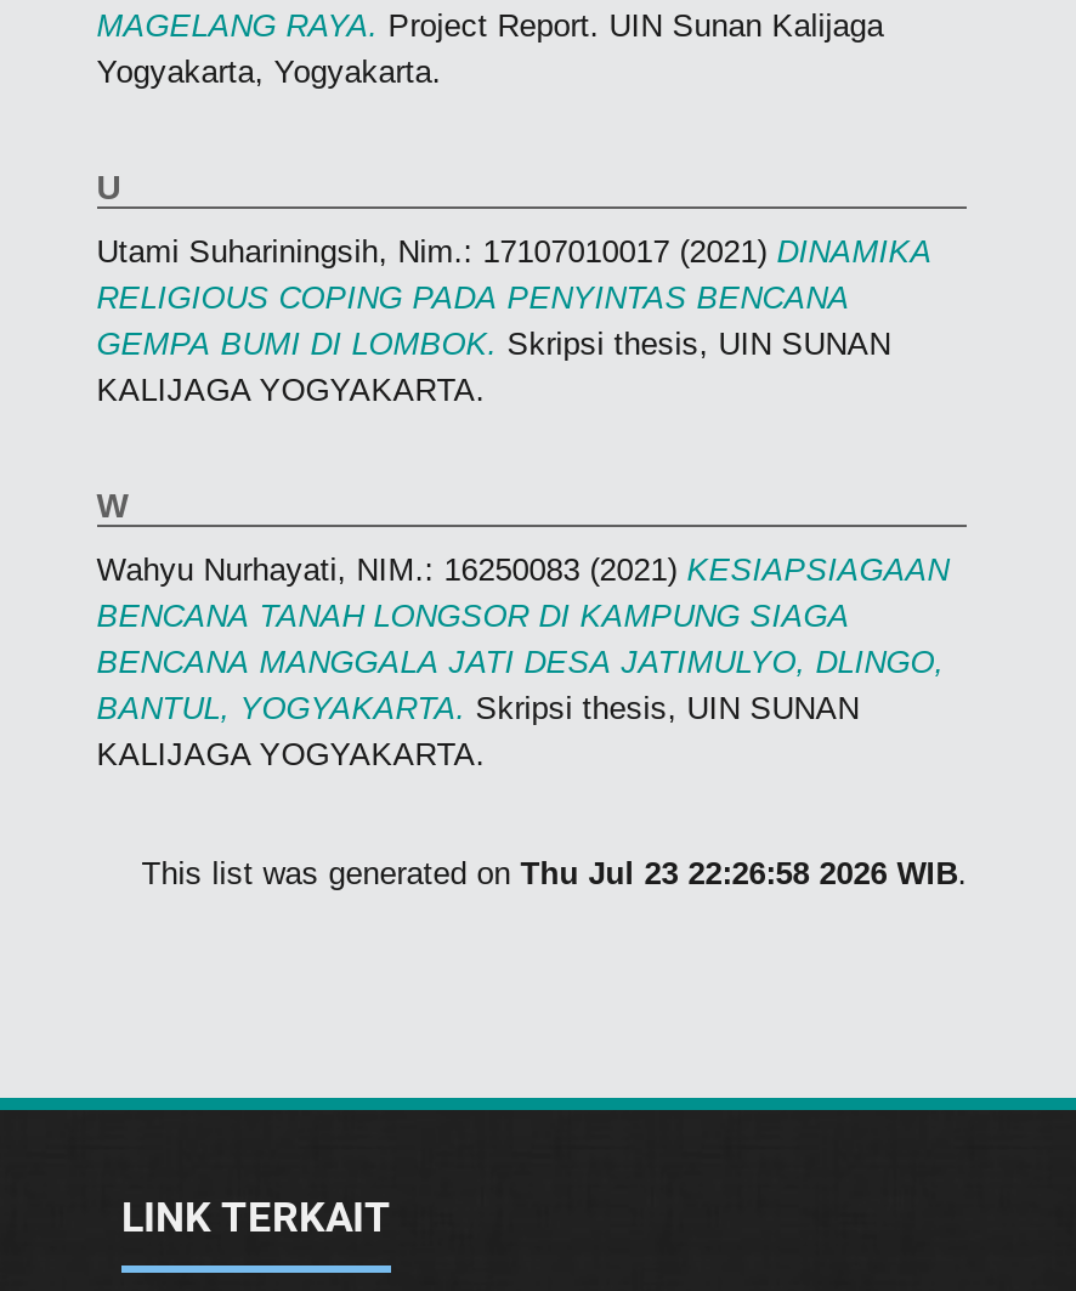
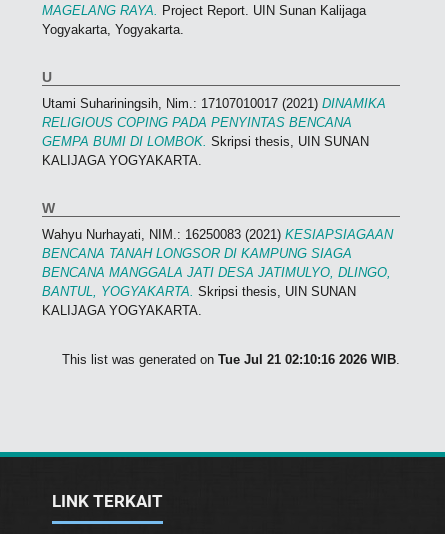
[141,855,967,891] This list was generated on Thu Jul 23 22:26:58 2026 WIB. -> [62,352,400,367] This list was generated on Tue Jul 21 02:10:16 2026 WIB.

